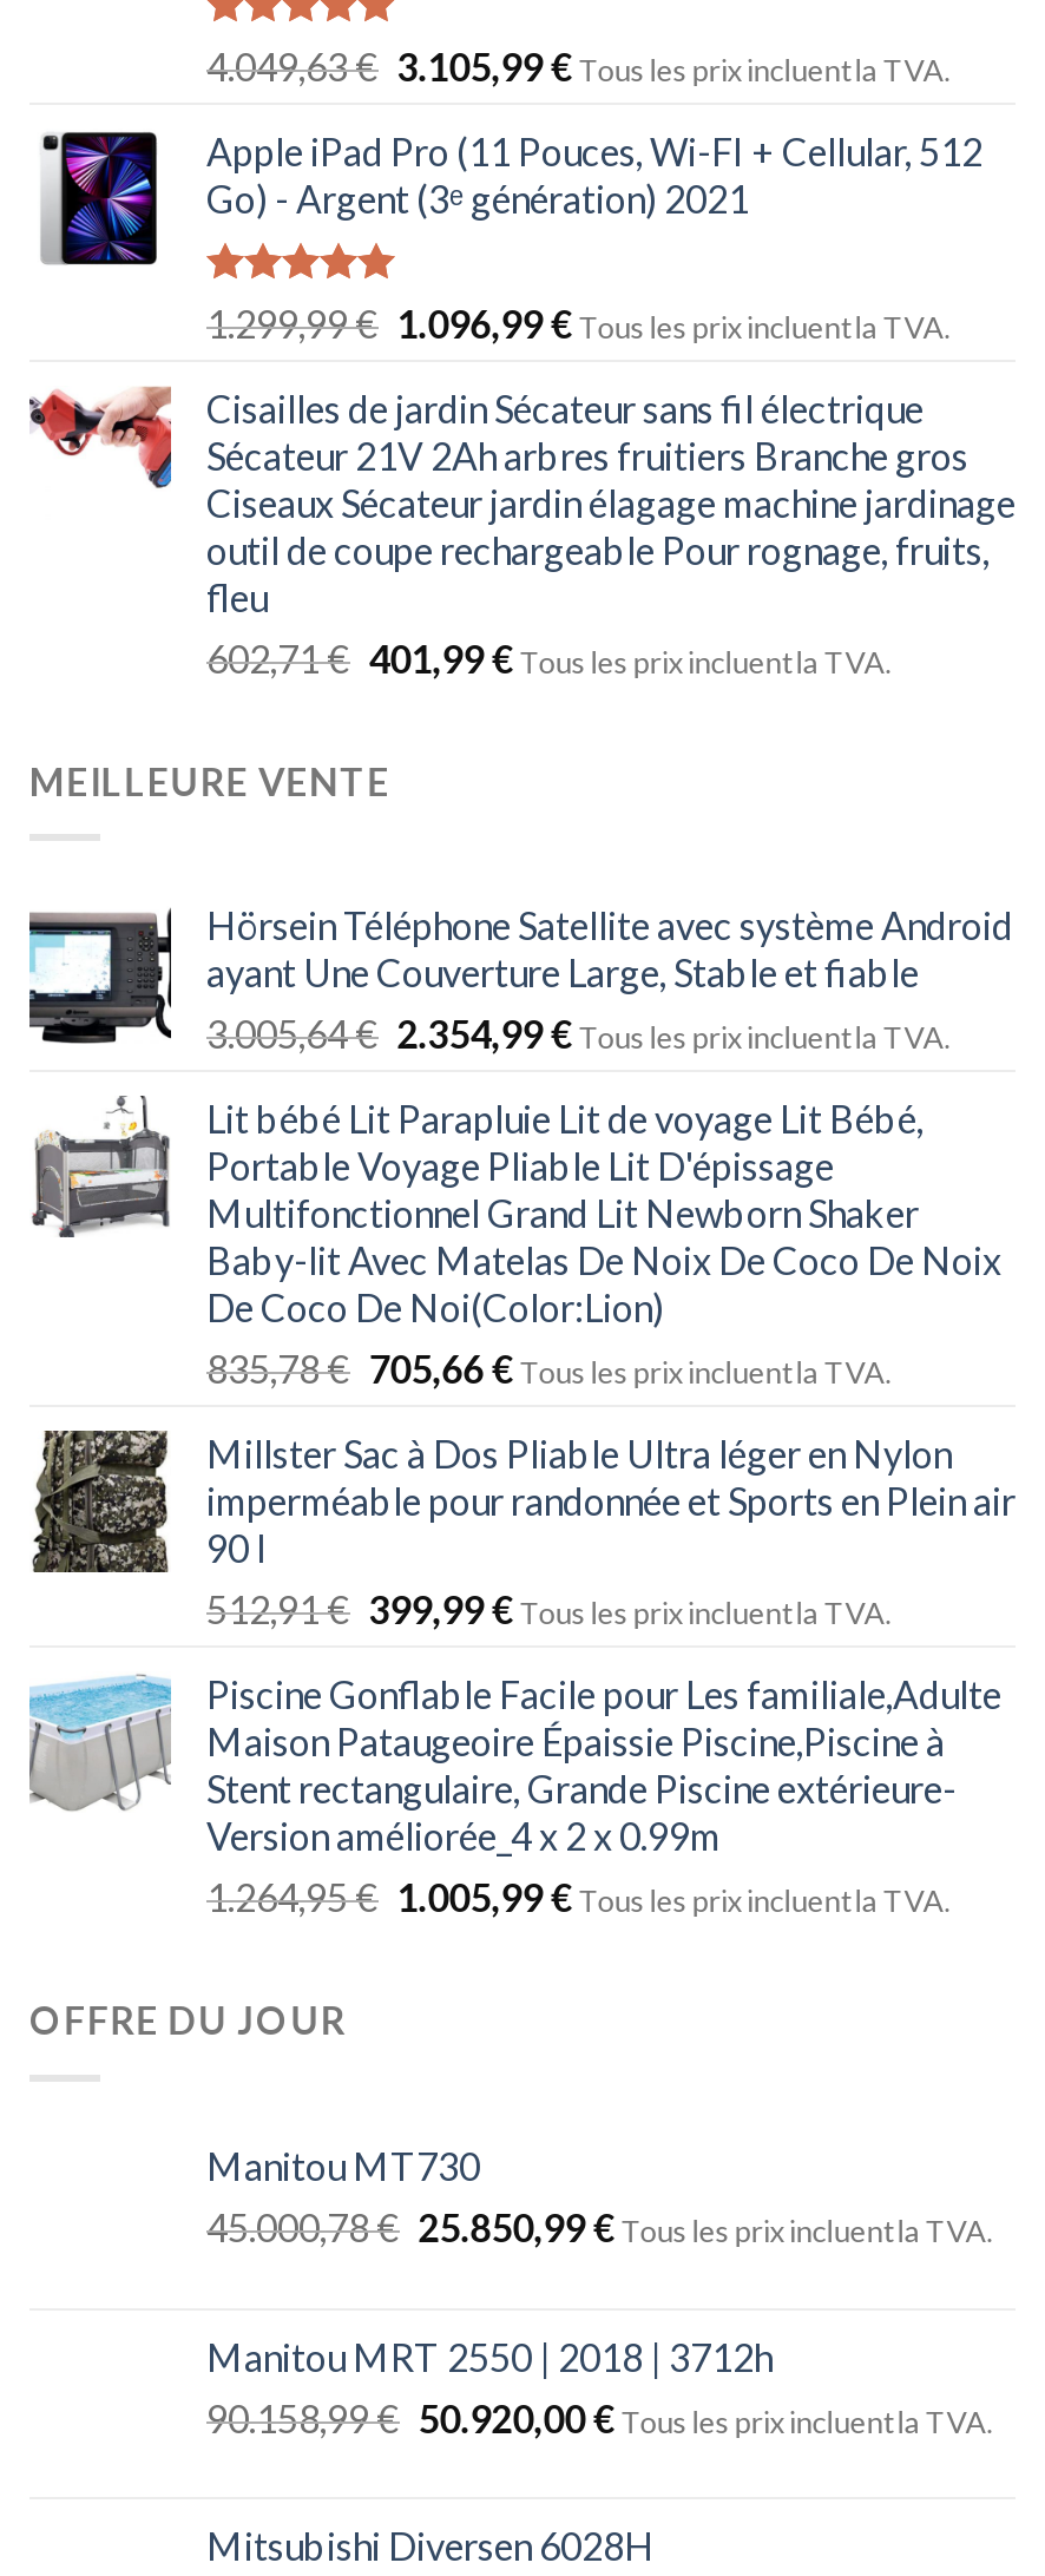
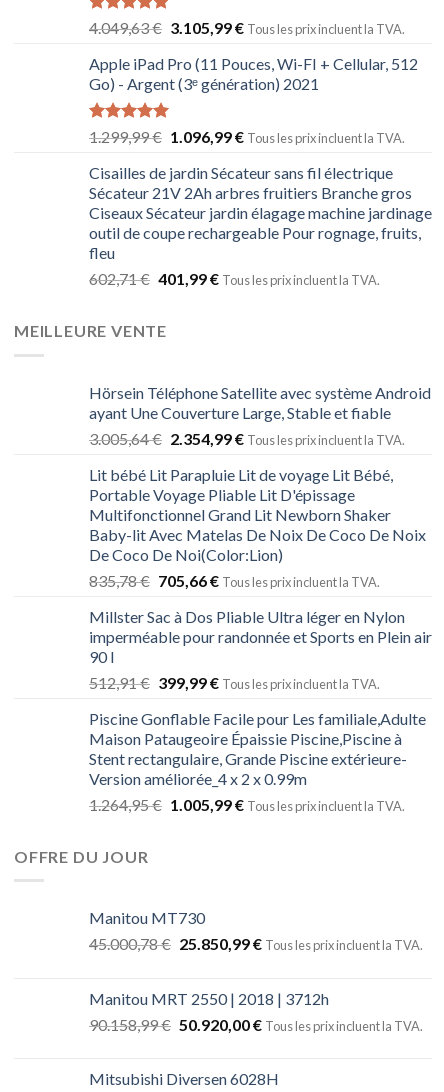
[39,130,159,267] [image] -> none
[27,385,173,491] [image] -> none
[27,908,173,1045] [image] -> none
[29,1095,171,1241] [image] -> none
[29,1427,171,1576] [image] -> none
[27,1673,173,1812] [image] -> none

